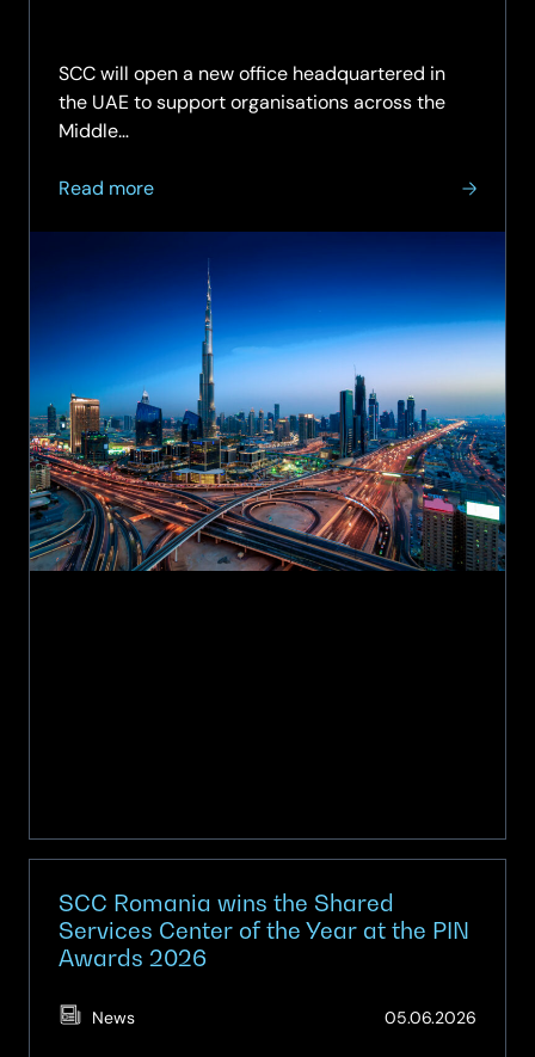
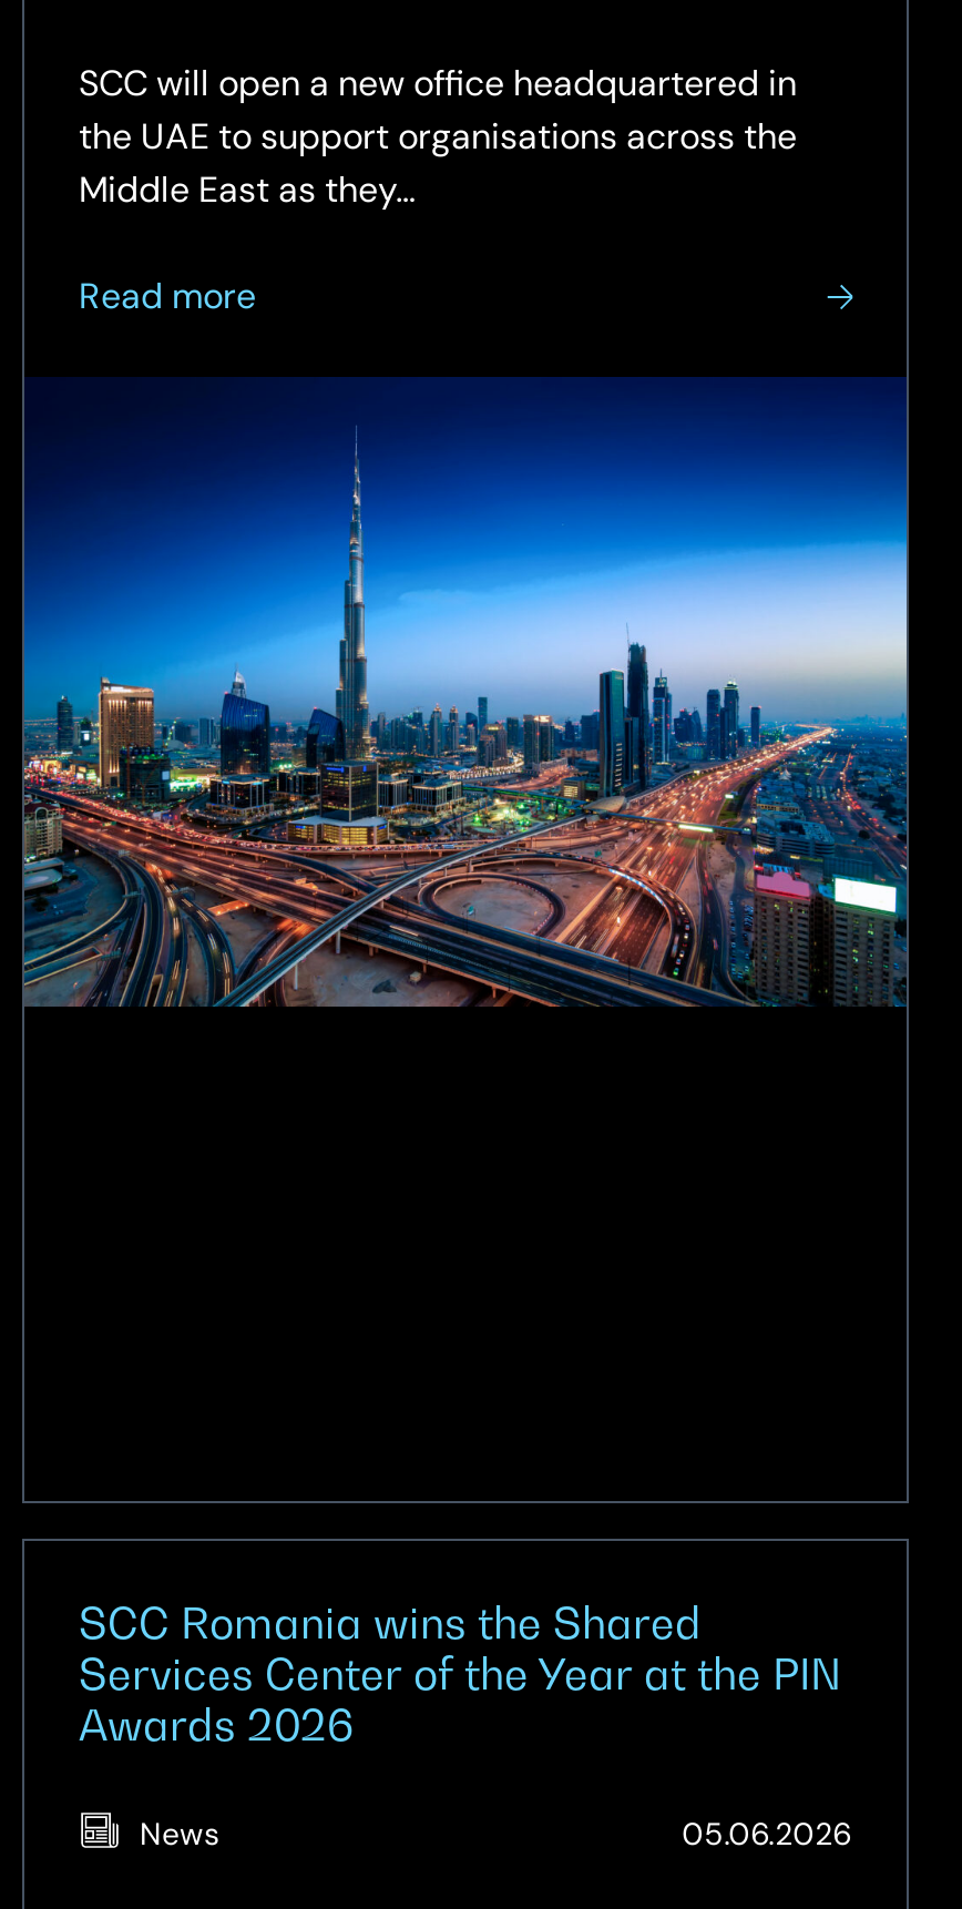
[59,119,129,142] Middle… -> [78,168,415,210] Middle East as they…

